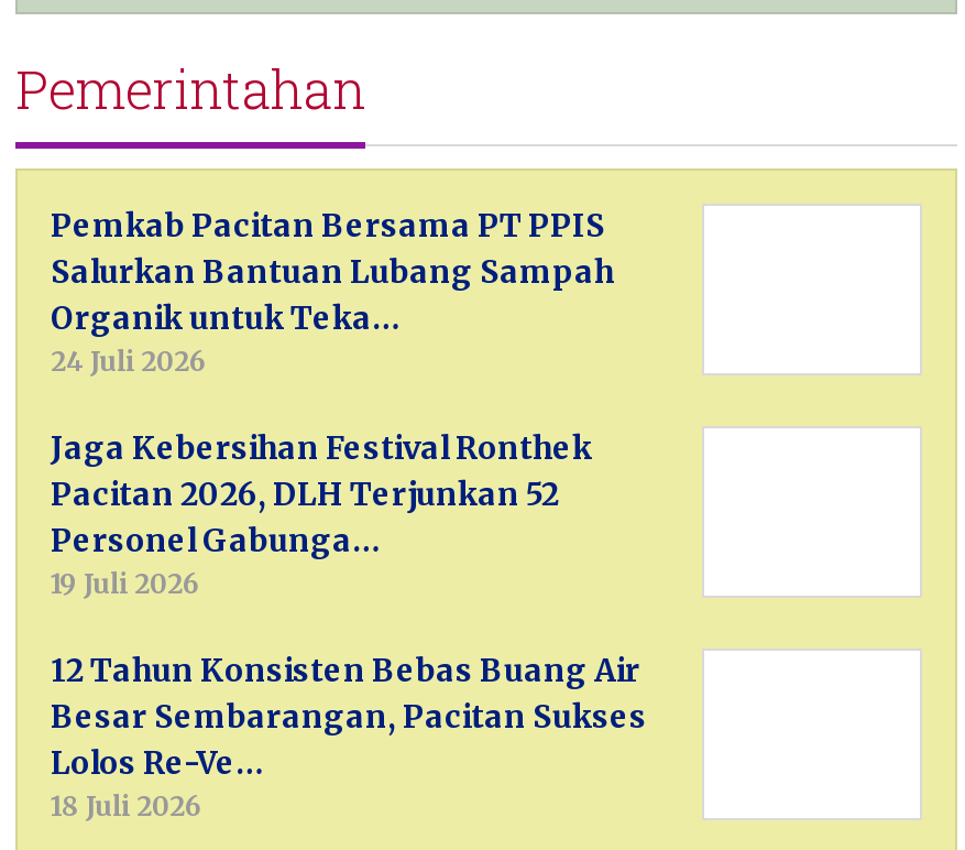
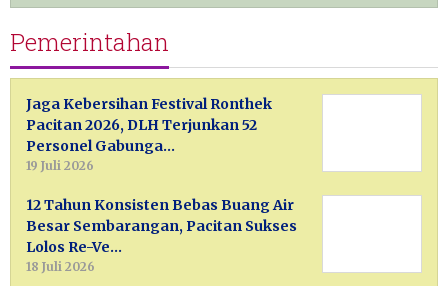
[51,207,614,378] Pemkab Pacitan Bersama PT PPIS | Salurkan Bantuan Lubang Sampah | Organik untuk Teka… | 24 Juli 2026 -> none

